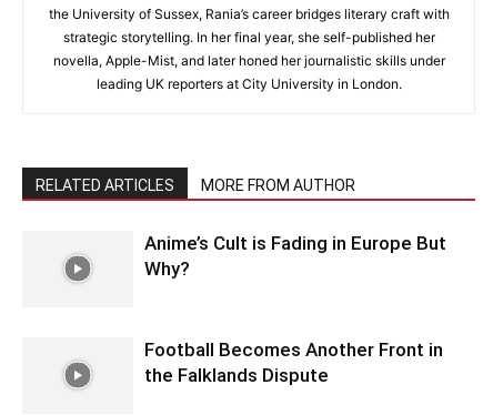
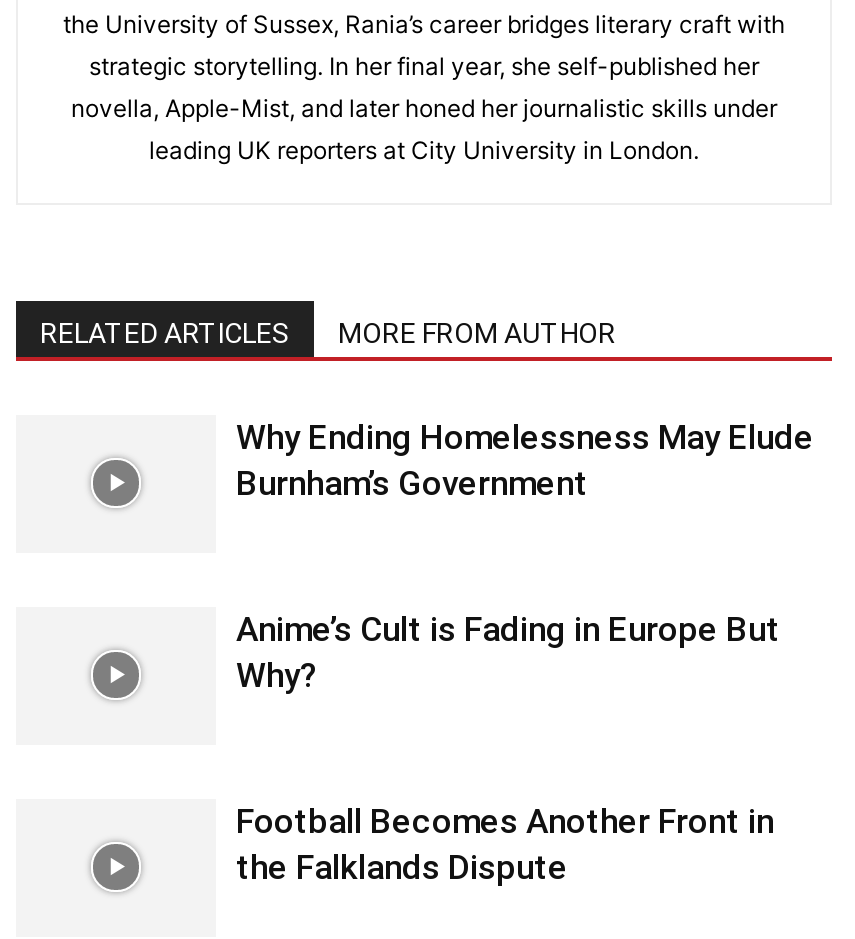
none -> [236,417,814,503] Why Ending Homelessness May Elude | Burnham’s Government

